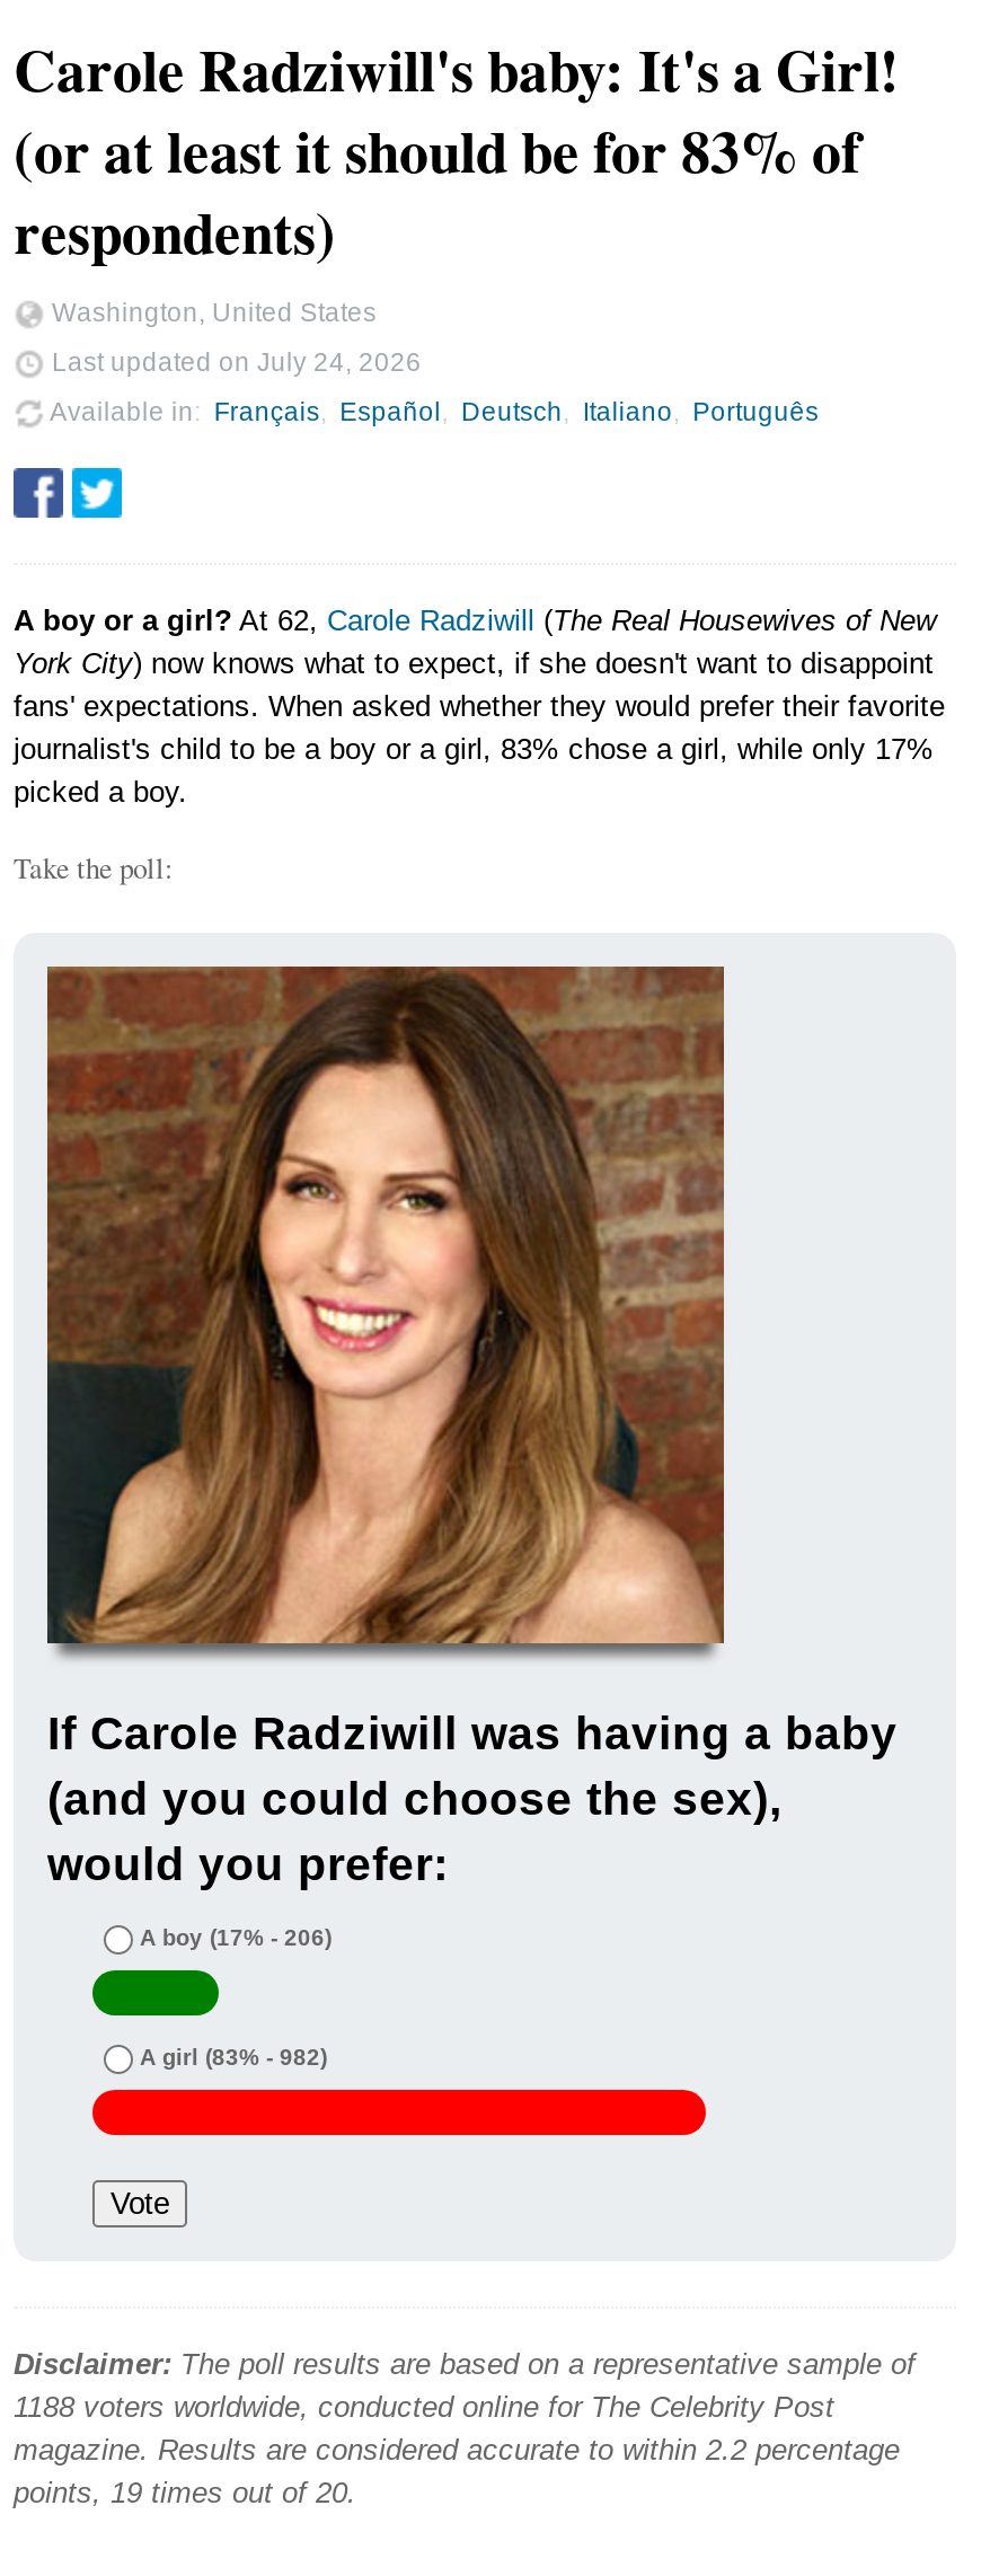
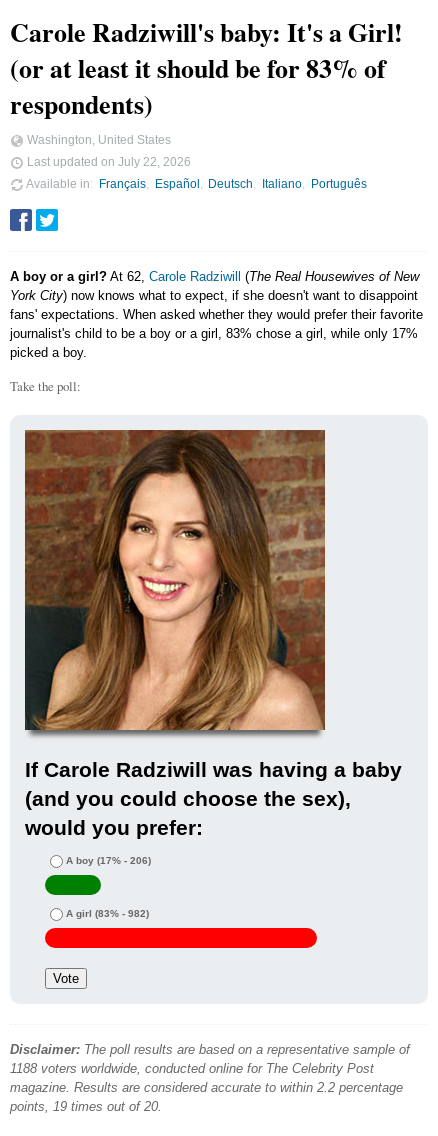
[45,346,422,375] Last updated on July 24, 2026 -> [24,155,191,168] Last updated on July 22, 2026

